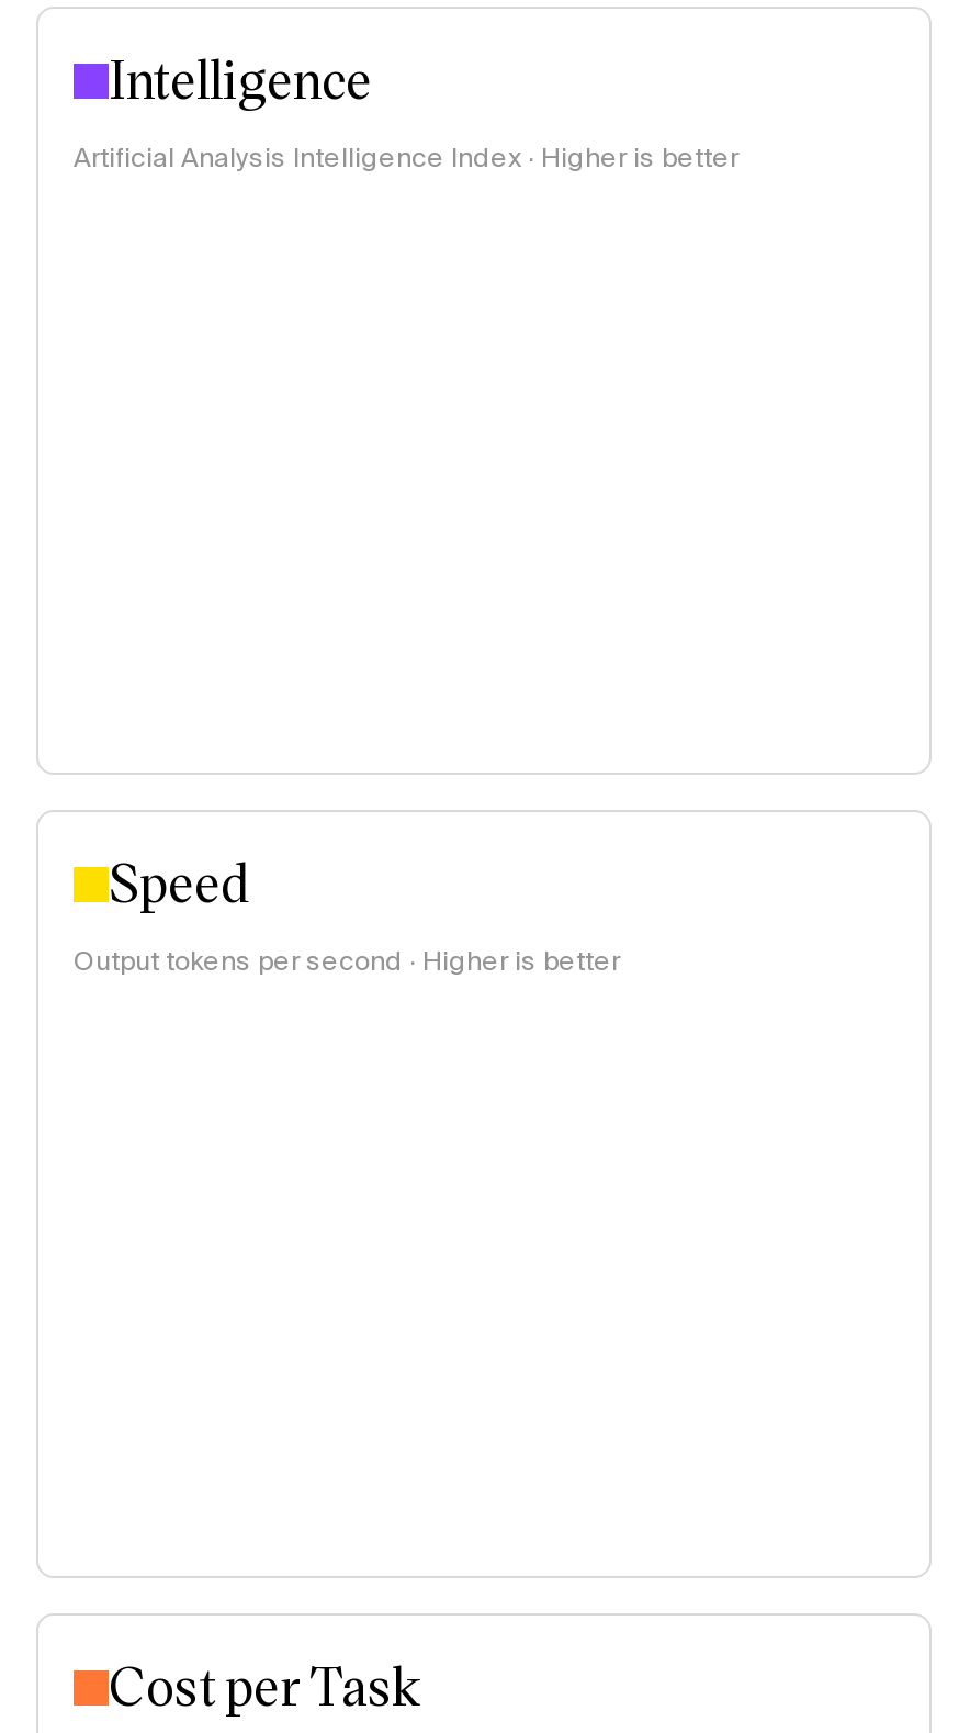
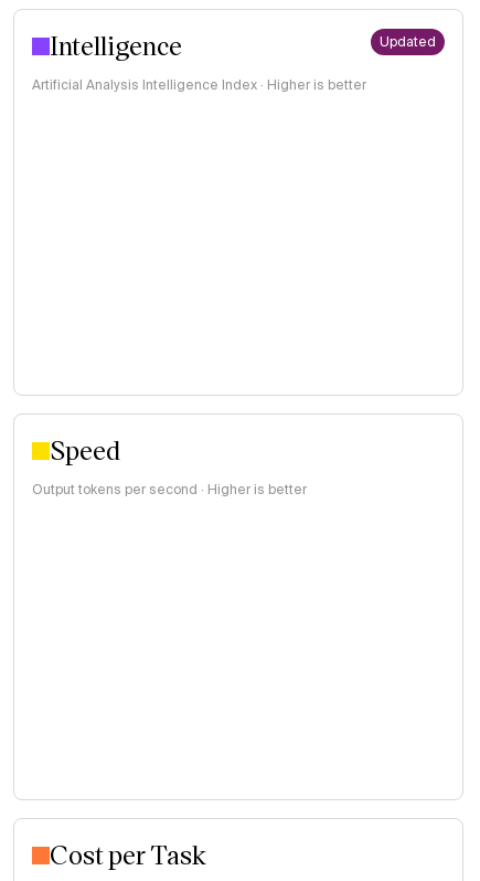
none -> [380,33,436,51] Updated

